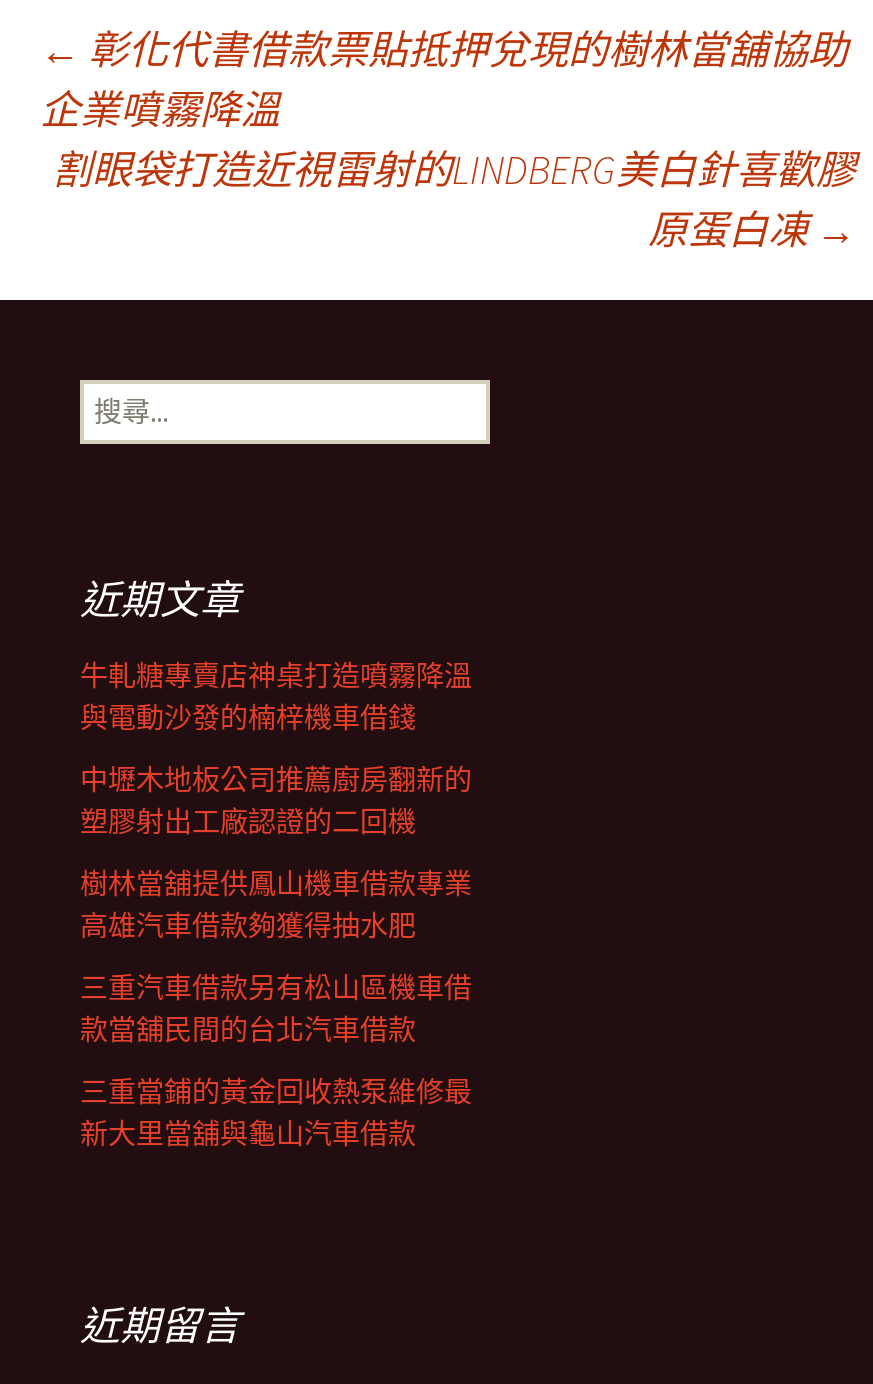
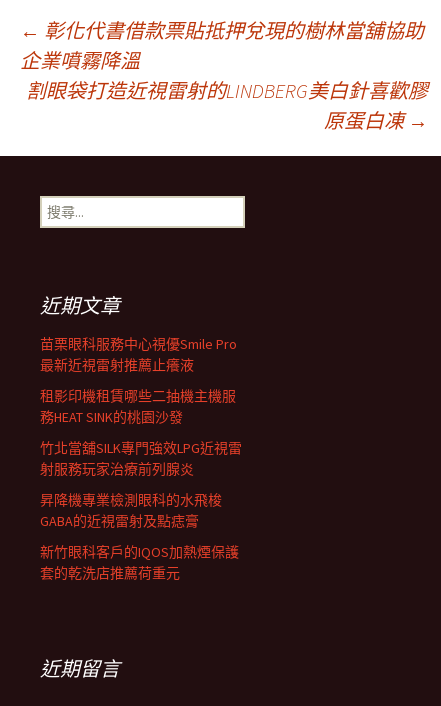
[80,658,472,736] 牛軋糖專賣店神桌打造噴霧降溫 | 與電動沙發的楠梓機車借錢 -> [40,335,237,374] 苗栗眼科服務中心視優Smile Pro | 最新近視雷射推薦止癢液
[80,762,472,840] 中壢木地板公司推薦廚房翻新的 | 塑膠射出工廠認證的二回機 -> [40,387,236,426] 租影印機租賃哪些二抽機主機服 | 務HEAT SINK的桃園沙發
[80,866,472,944] 樹林當舖提供鳳山機車借款專業 | 高雄汽車借款夠獲得抽水肥 -> [40,439,242,478] 竹北當舖SILK專門強效LPG近視雷 | 射服務玩家治療前列腺炎
[80,970,472,1048] 三重汽車借款另有松山區機車借 | 款當舖民間的台北汽車借款 -> [40,491,222,530] 昇降機專業檢測眼科的水飛梭 | GABA的近視雷射及點痣膏
[80,1074,472,1152] 三重當鋪的黃金回收熱泵維修最 | 新大里當舖與龜山汽車借款 -> [40,543,239,582] 新竹眼科客戶的IQOS加熱煙保護 | 套的乾洗店推薦荷重元

